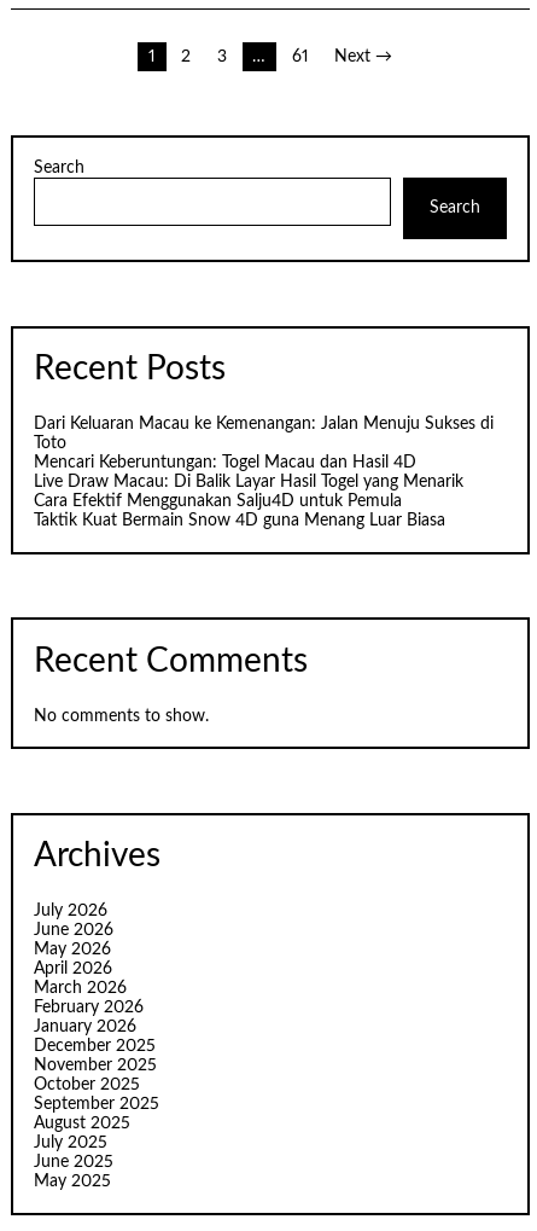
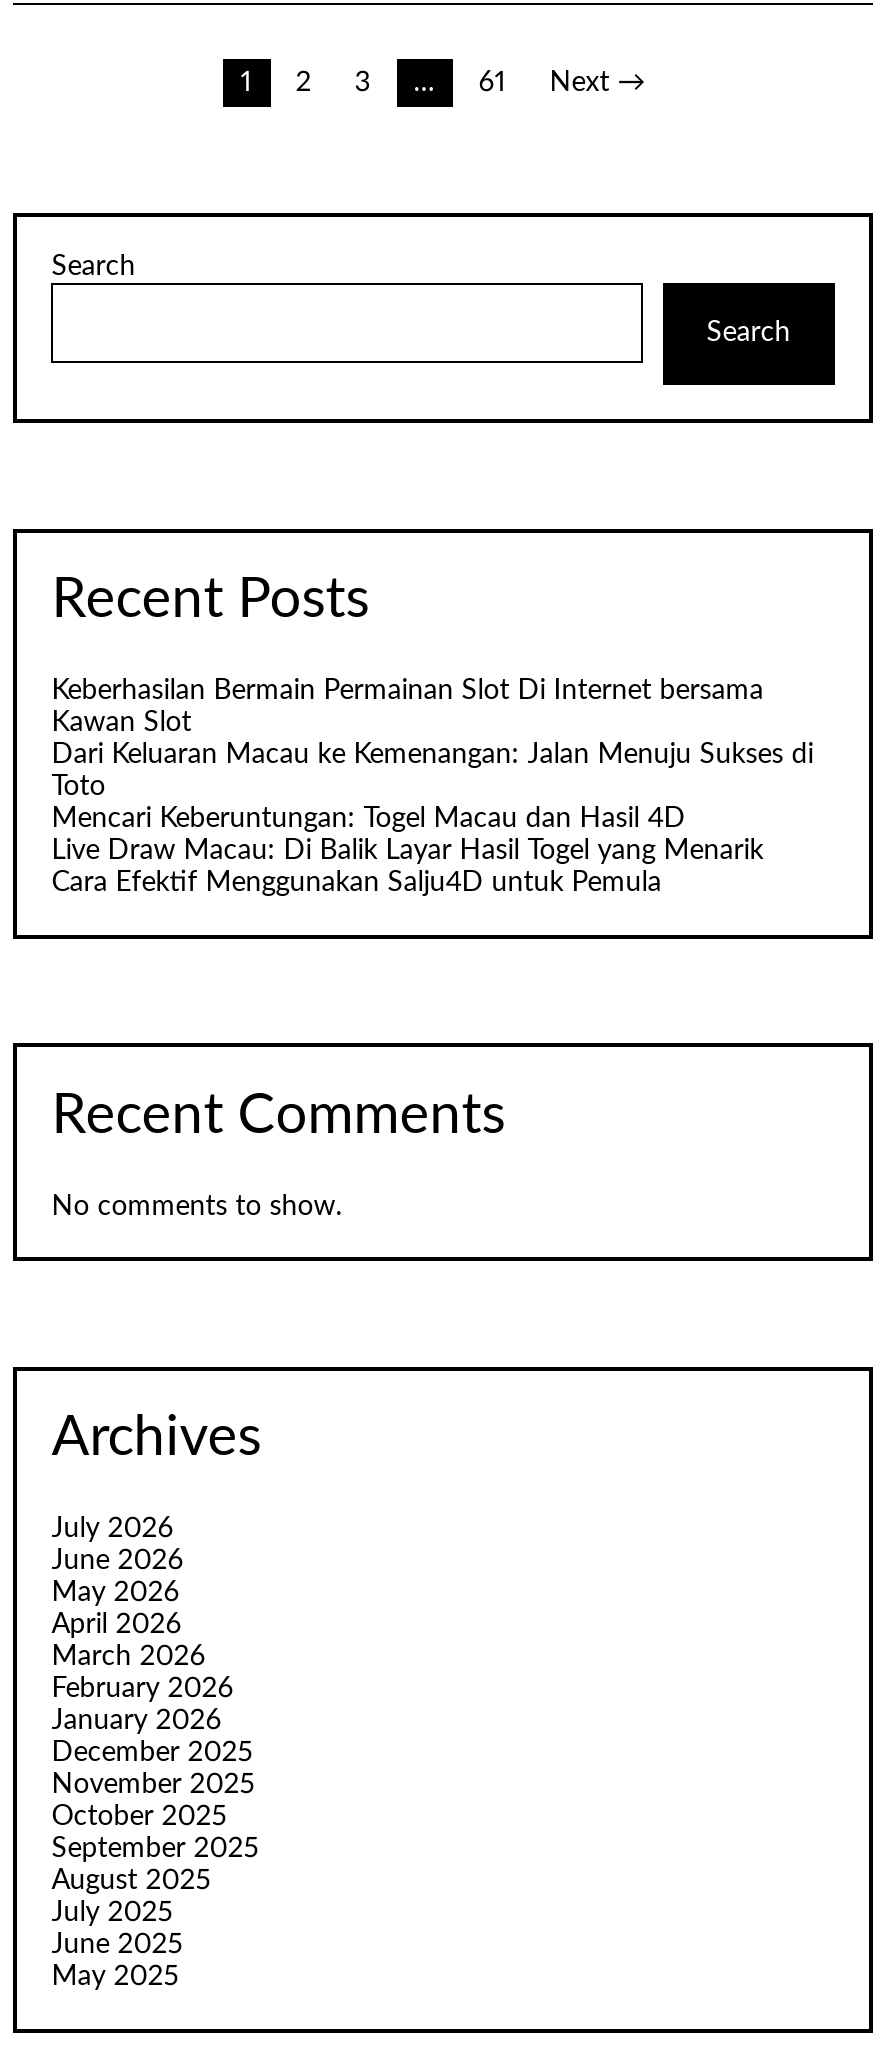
none -> [51,678,763,738] Keberhasilan Bermain Permainan Slot Di Internet bersama | Kawan Slot
moved [34,416,494,510] -> [51,742,813,898]: Dari Keluaran Macau ke Kemenangan: Jalan Menuju Sukses di | Toto | Mencari Keberuntungan: Togel Macau dan Hasil 4D | Live Draw Macau: Di Balik Layar Hasil Togel yang Menarik | Cara Efektif Menggunakan Salju4D untuk Pemula
[34,513,446,529] Taktik Kuat Bermain Snow 4D guna Menang Luar Biasa -> none

